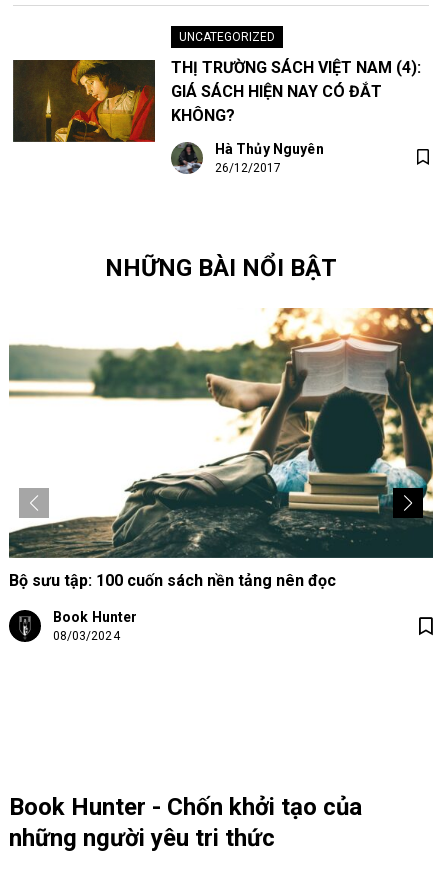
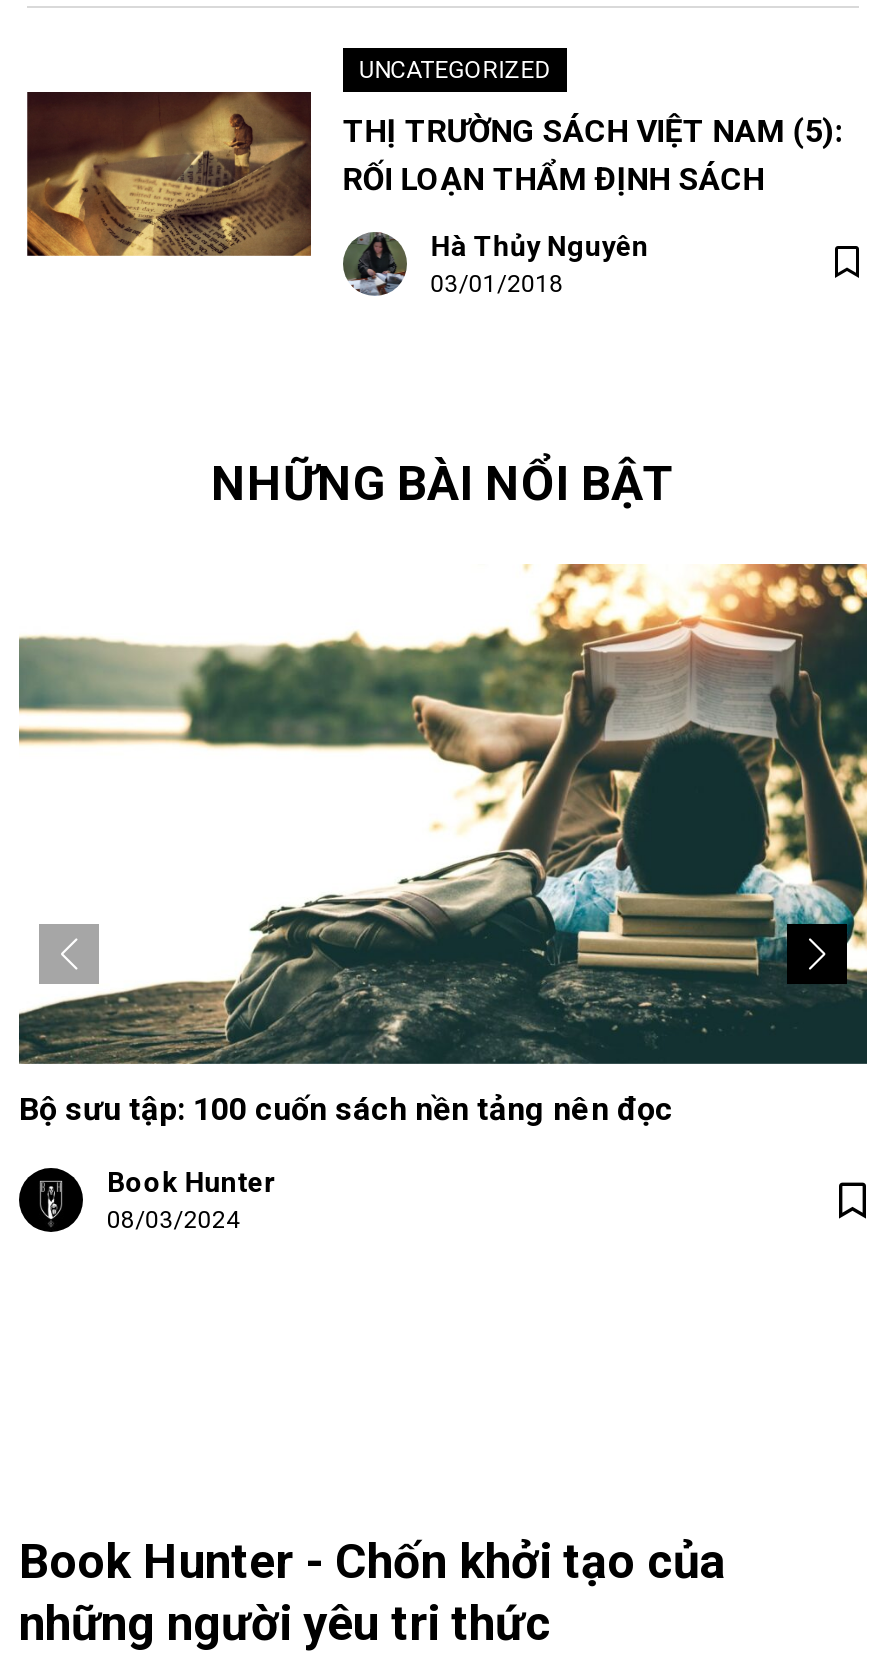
[12,58,421,154] [image] | THỊ TRƯỜNG SÁCH VIỆT NAM (4): | GIÁ SÁCH HIỆN NAY CÓ ĐẮT | KHÔNG? -> [25,90,843,258] [image] | THỊ TRƯỜNG SÁCH VIỆT NAM (5): | RỐI LOẠN THẨM ĐỊNH SÁCH
[215,161,281,175] 26/12/2017 -> [431,270,564,298] 03/01/2018

